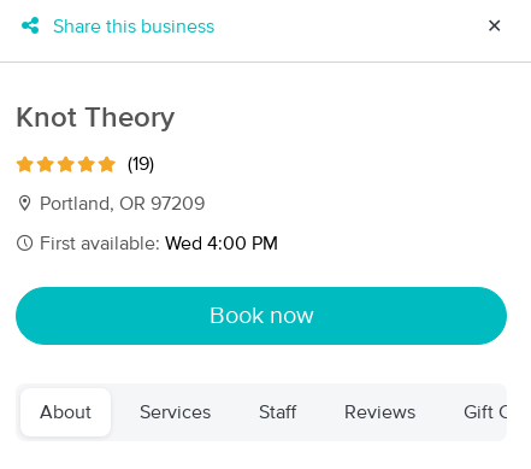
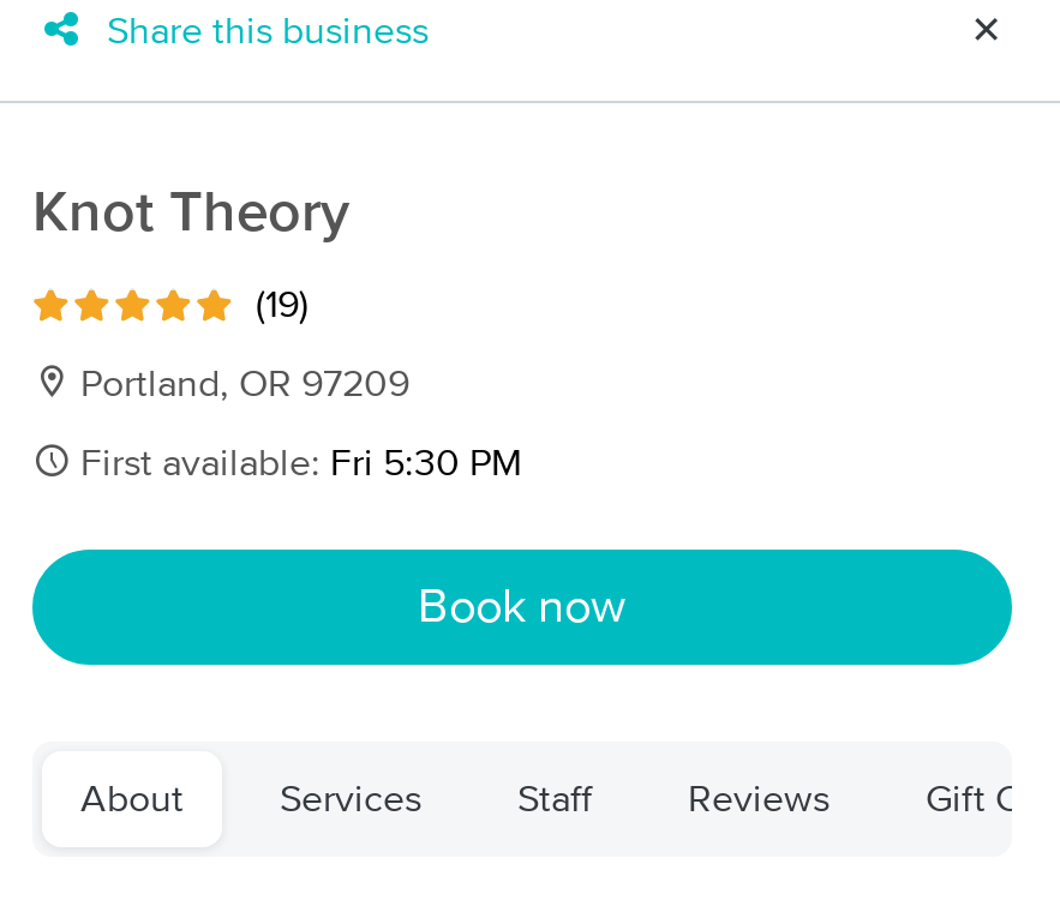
[35,234,278,253] First available: Wed 4:00 PM -> [71,444,522,482] First available: Fri 5:30 PM

